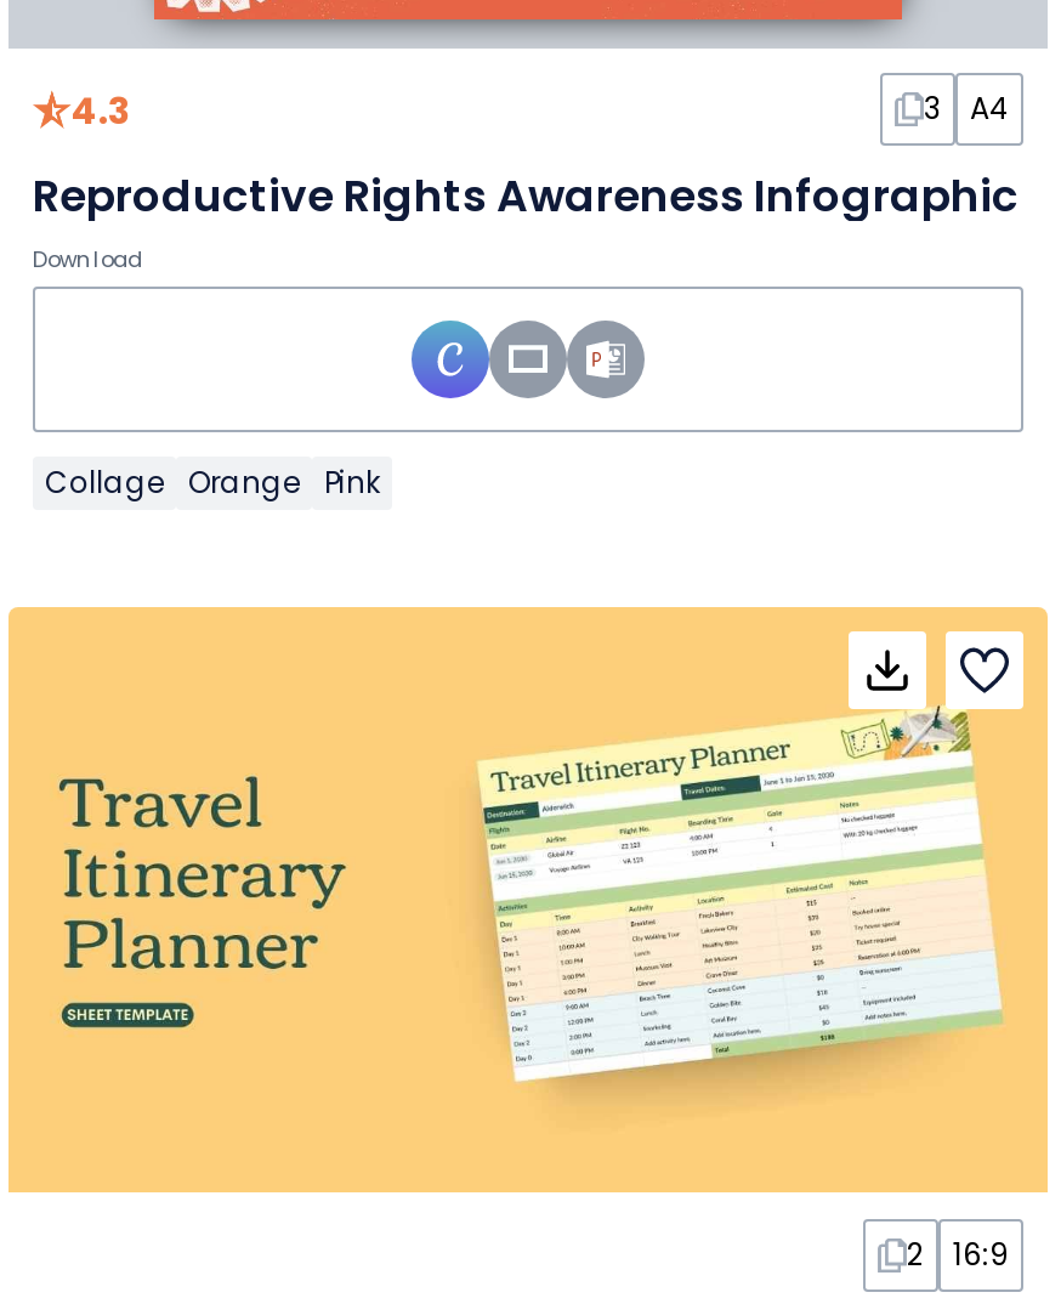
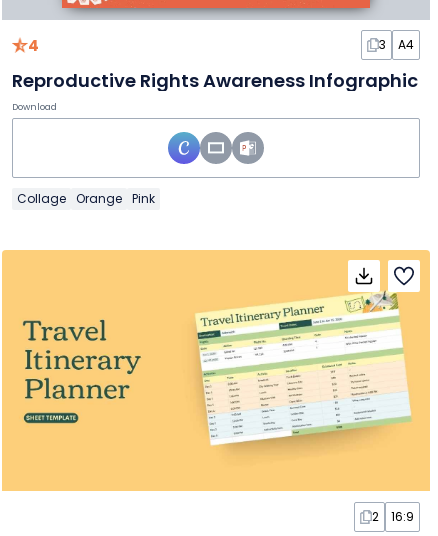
[72,86,132,137] 4.3 -> [28,35,39,56] 4

